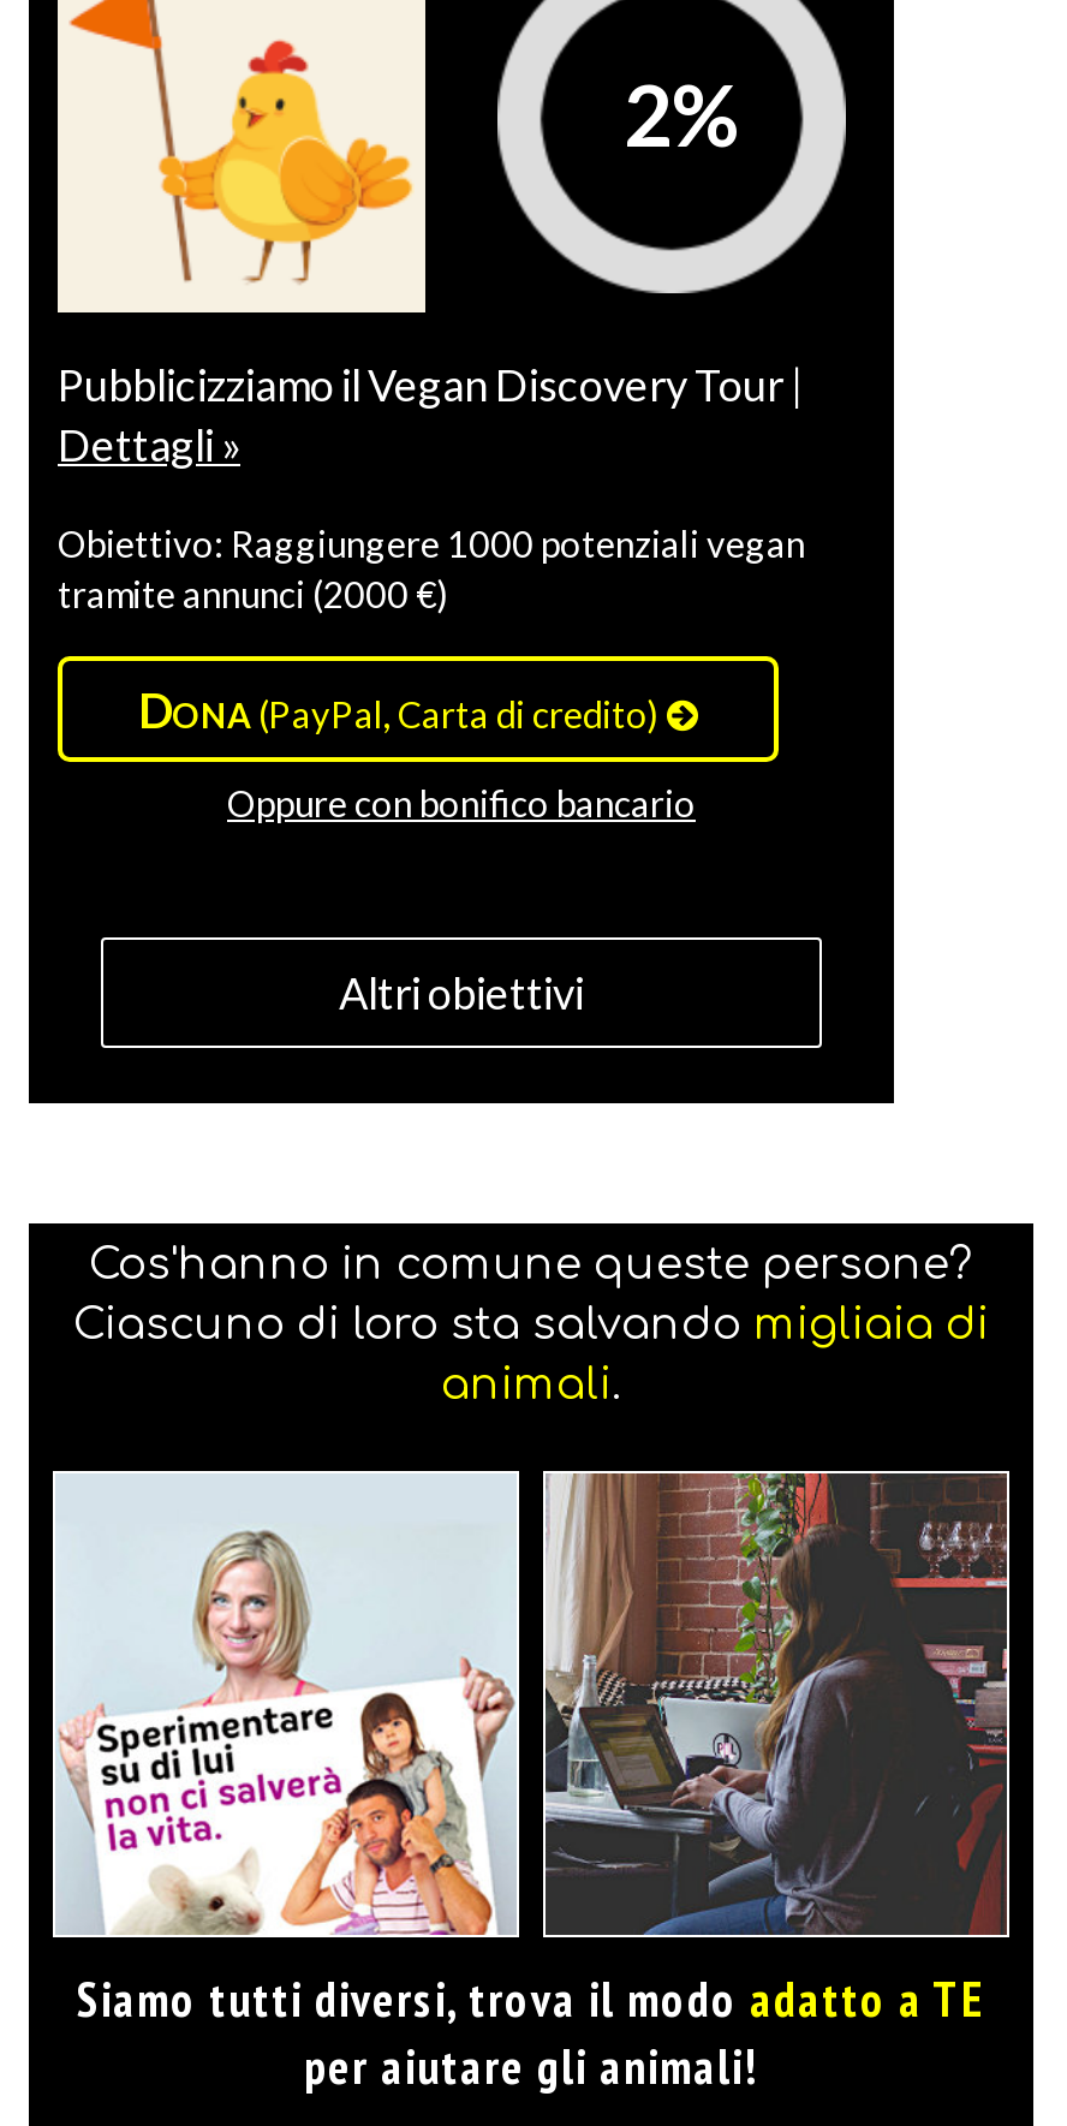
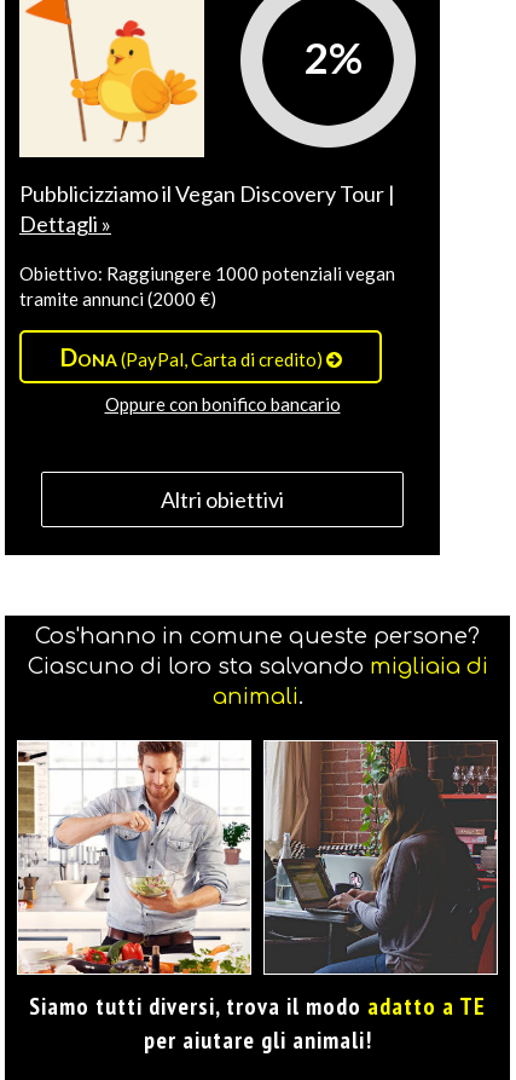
[53,1471,519,1937] [image] -> [17,740,251,975] [image]

